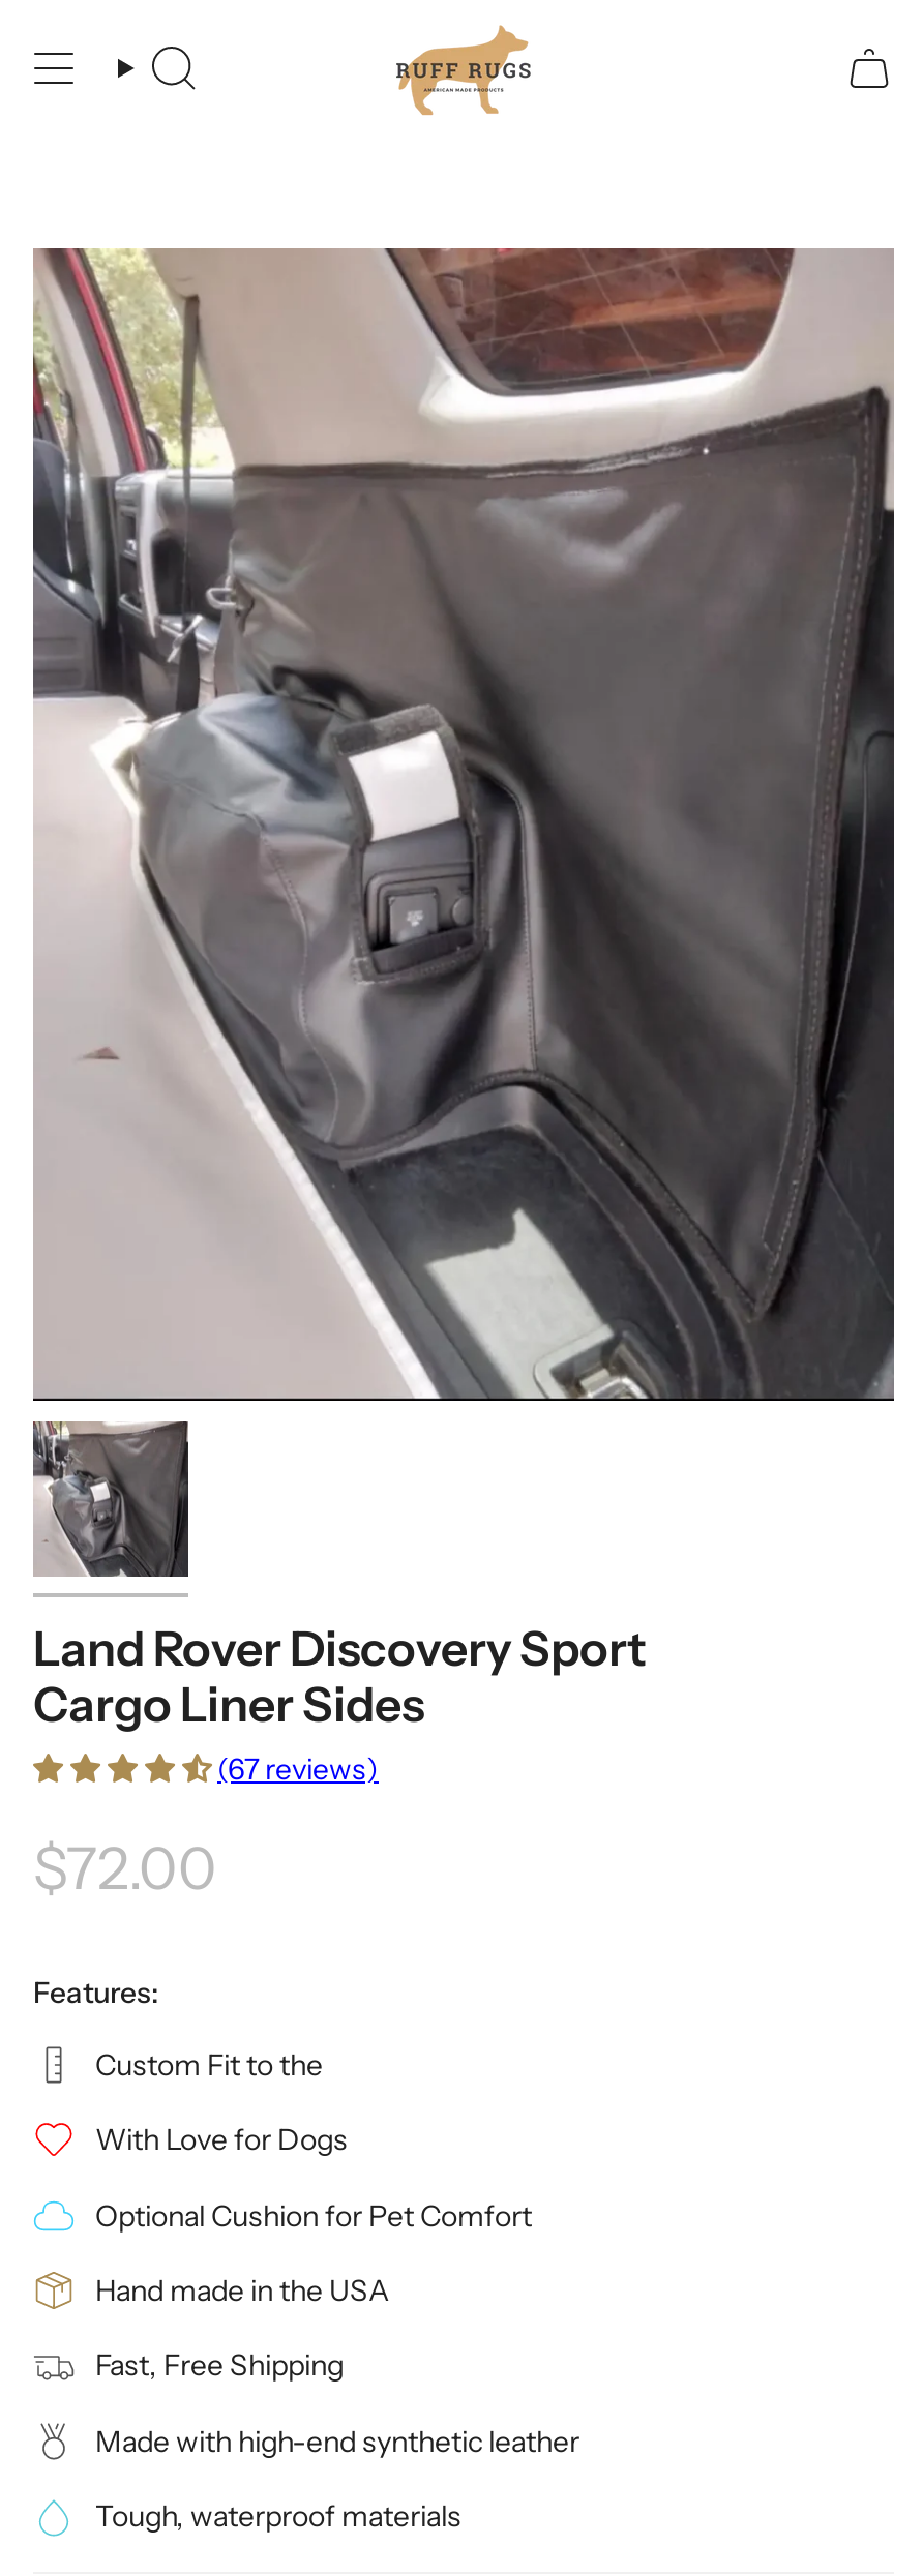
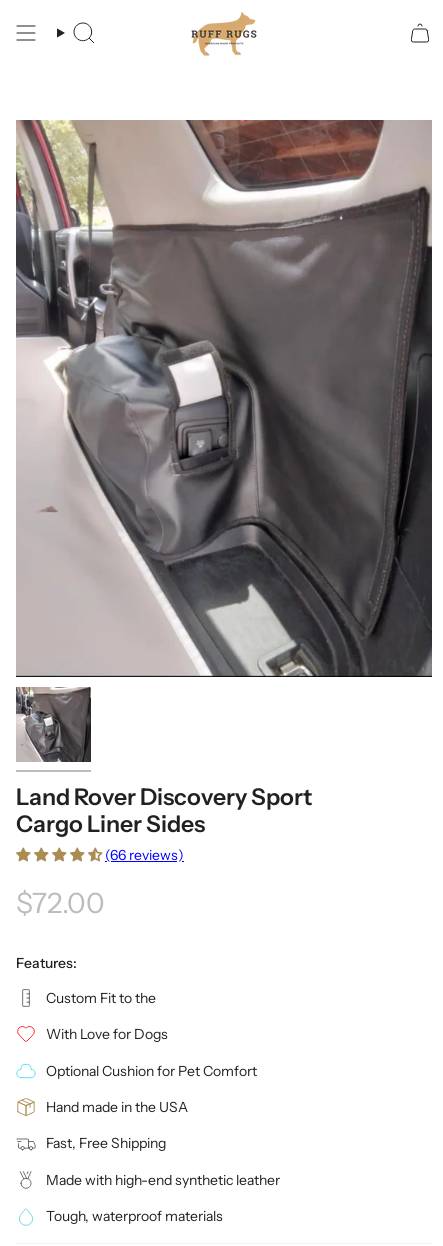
[217,1749,379,1787] (67 reviews) -> [105,845,184,863] (66 reviews)

